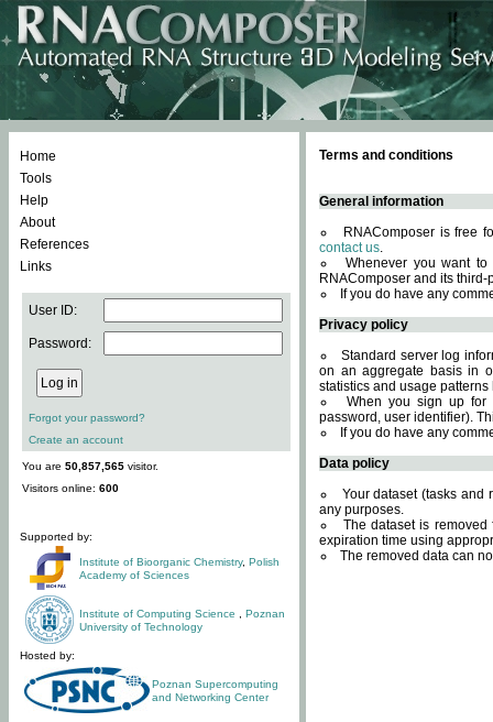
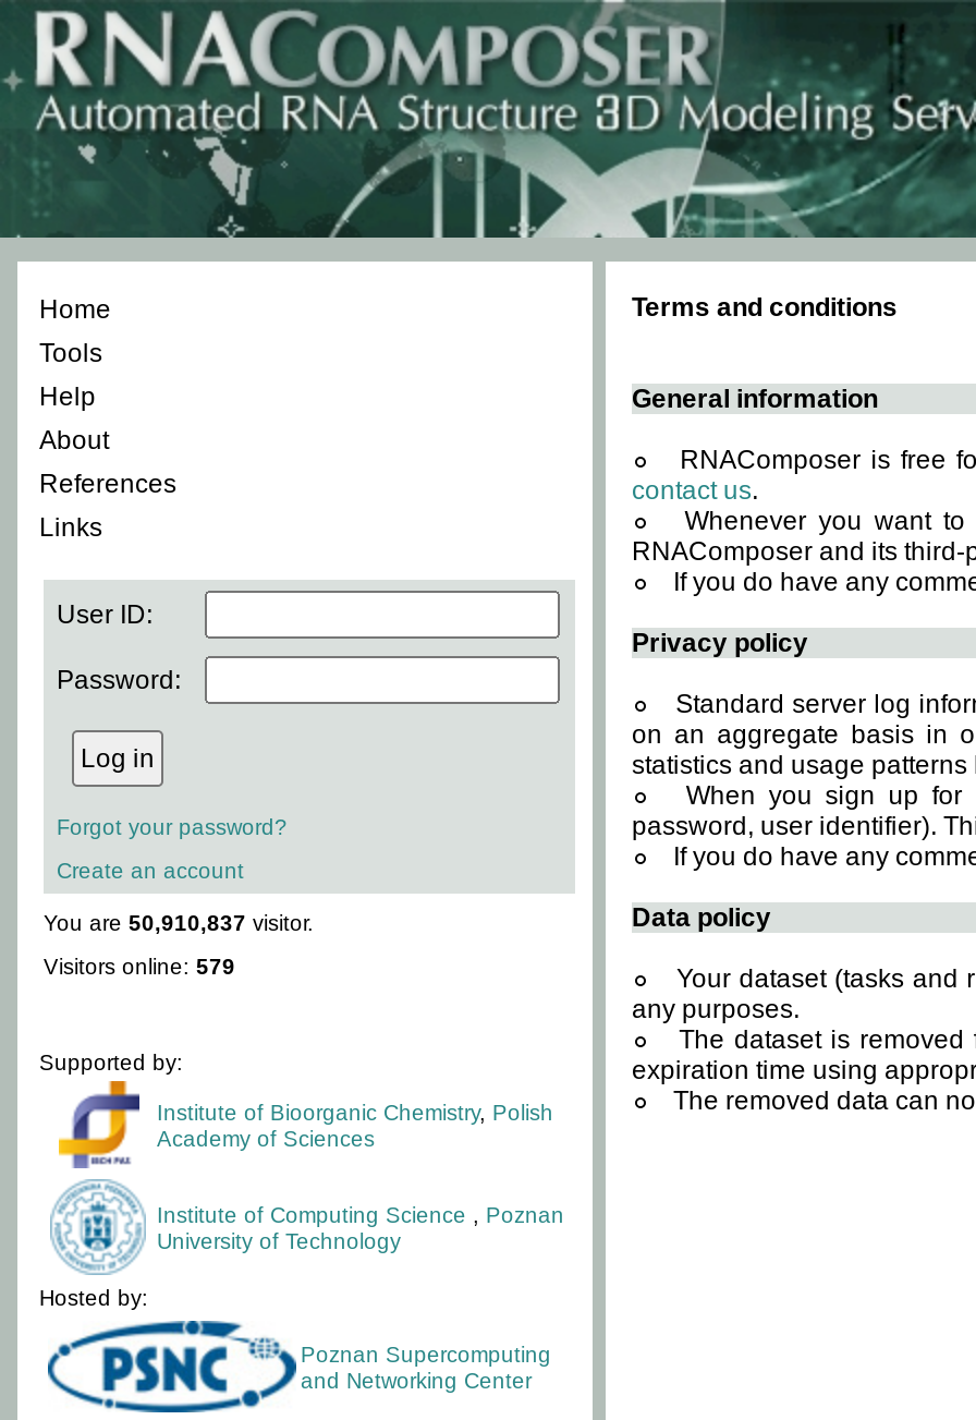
[22,460,158,472] You are 50,857,565 visitor. -> [44,911,314,935] You are 50,910,837 visitor.
[22,482,119,494] Visitors online: 600 -> [44,955,235,979] Visitors online: 579

